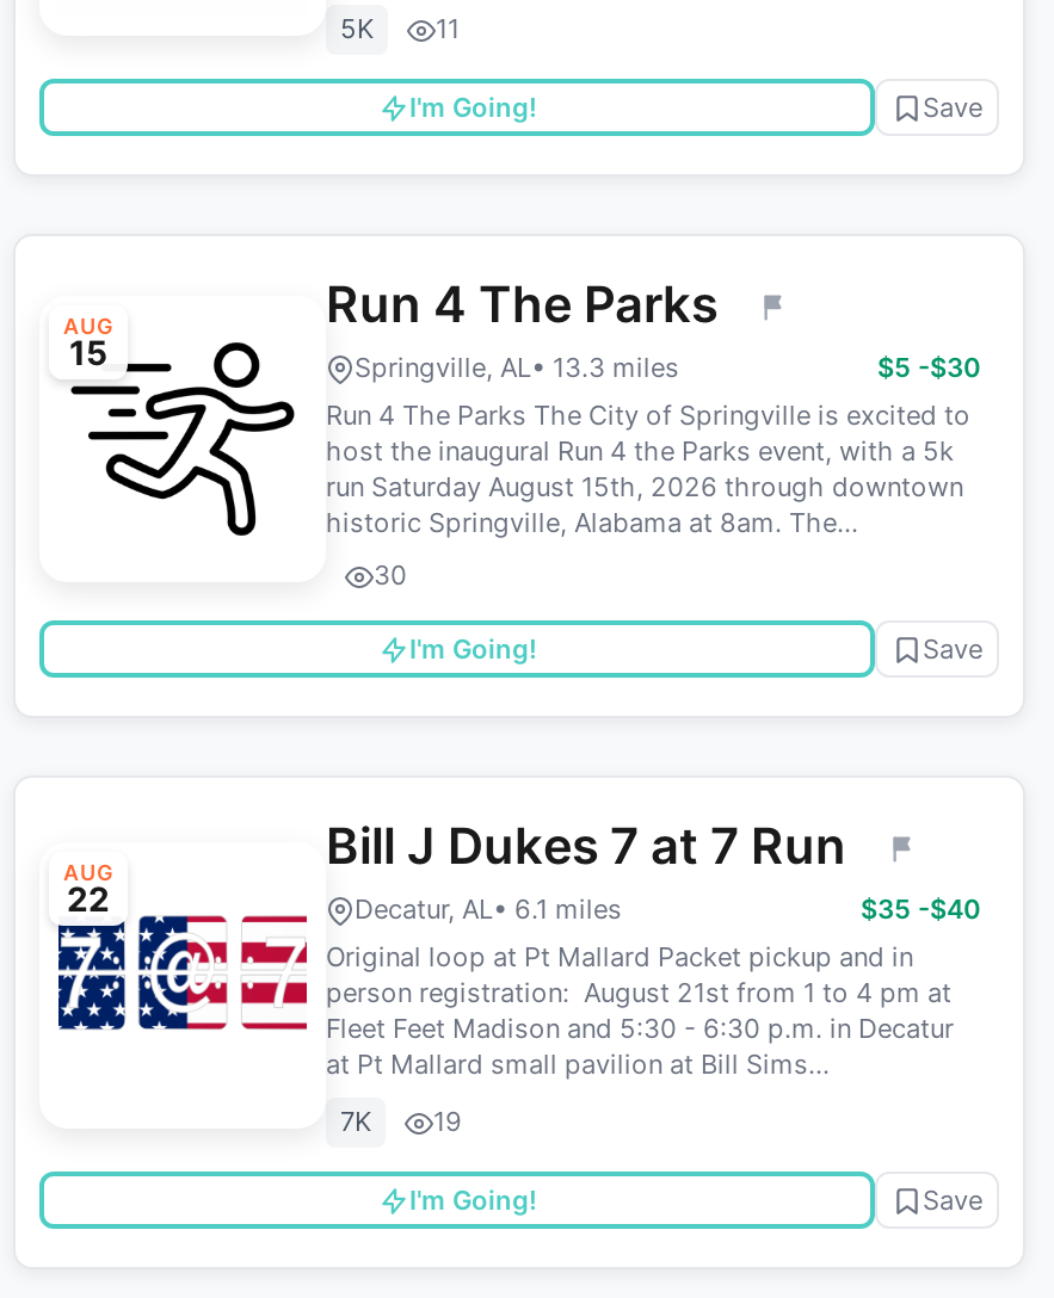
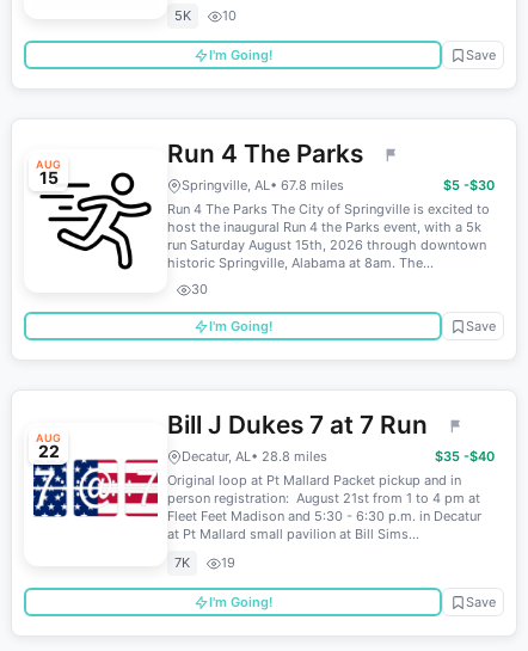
[340,12,460,45] 5K 11 -> [174,7,237,24] 5K 10
[355,351,679,384] Springville, AL• 13.3 miles -> [182,177,344,194] Springville, AL• 67.8 miles
[355,892,622,926] Decatur, AL• 6.1 miles -> [182,448,327,465] Decatur, AL• 28.8 miles

